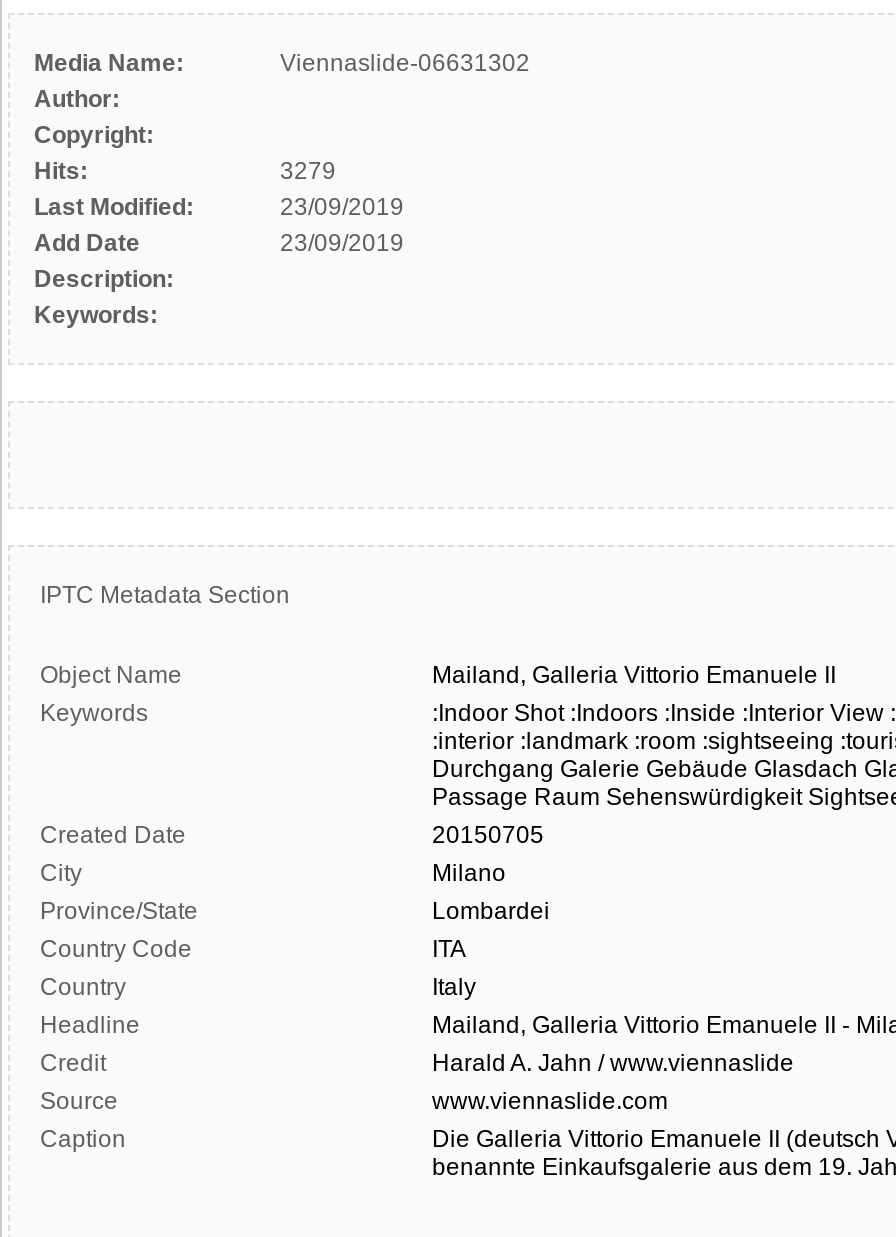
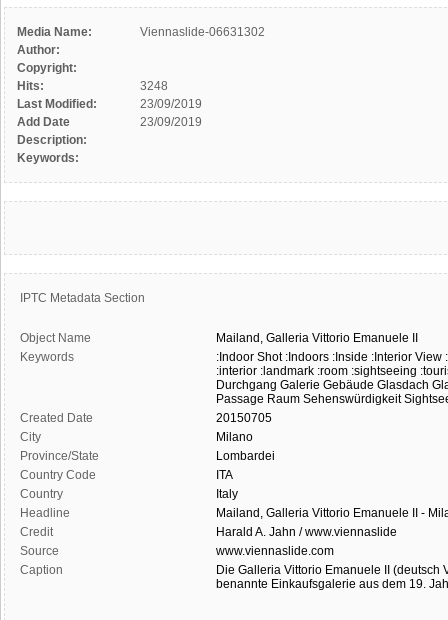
[280,157,336,185] 3279 -> [140,79,168,93] 3248

